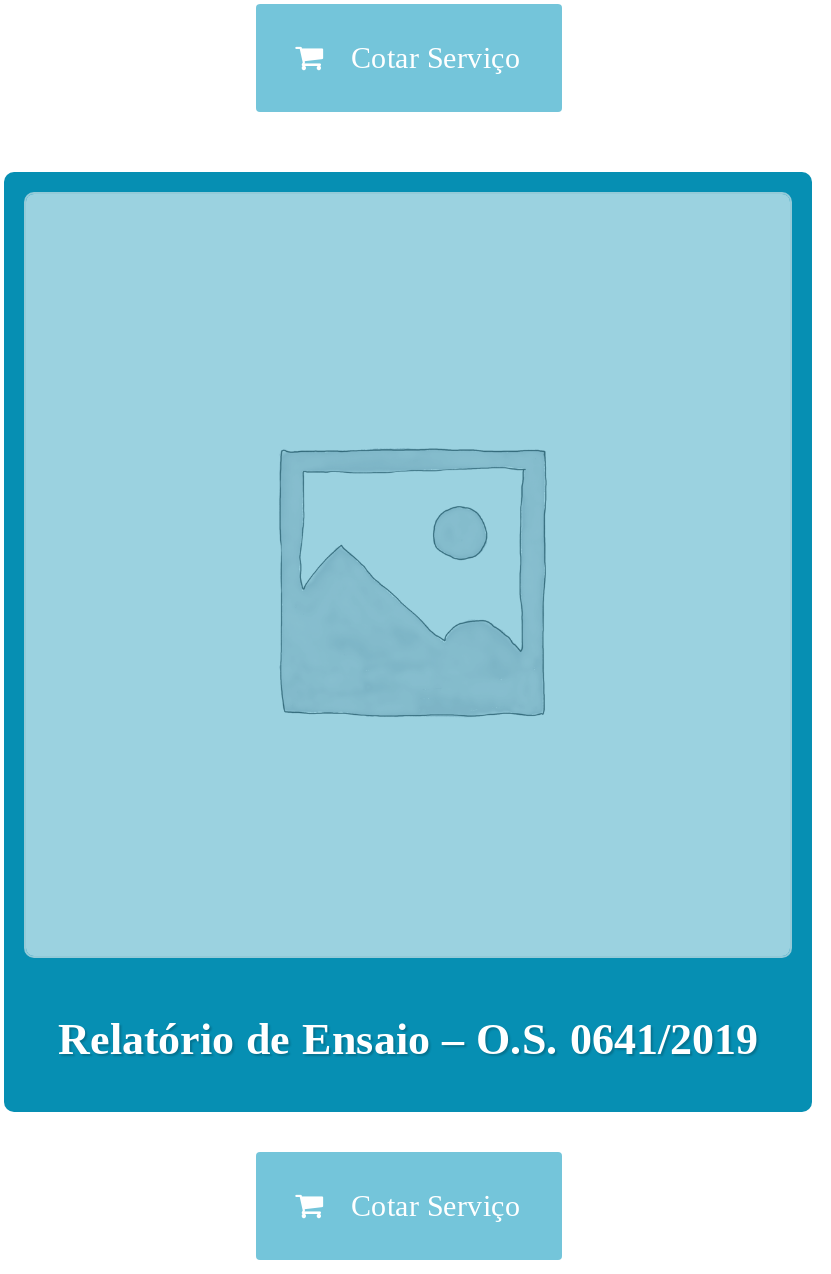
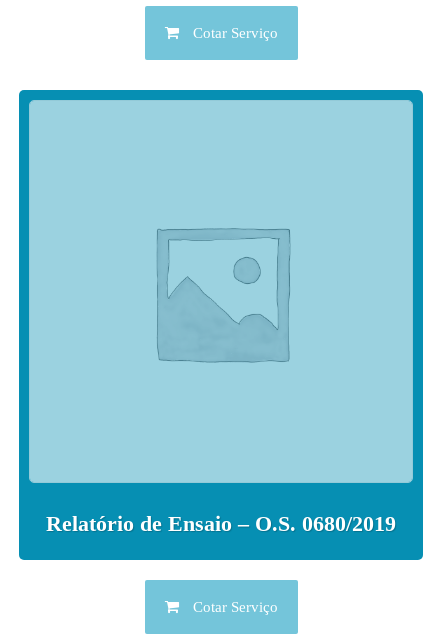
[58,1014,758,1064] Relatório de Ensaio – O.S. 0641/2019 -> [46,511,396,536] Relatório de Ensaio – O.S. 0680/2019

